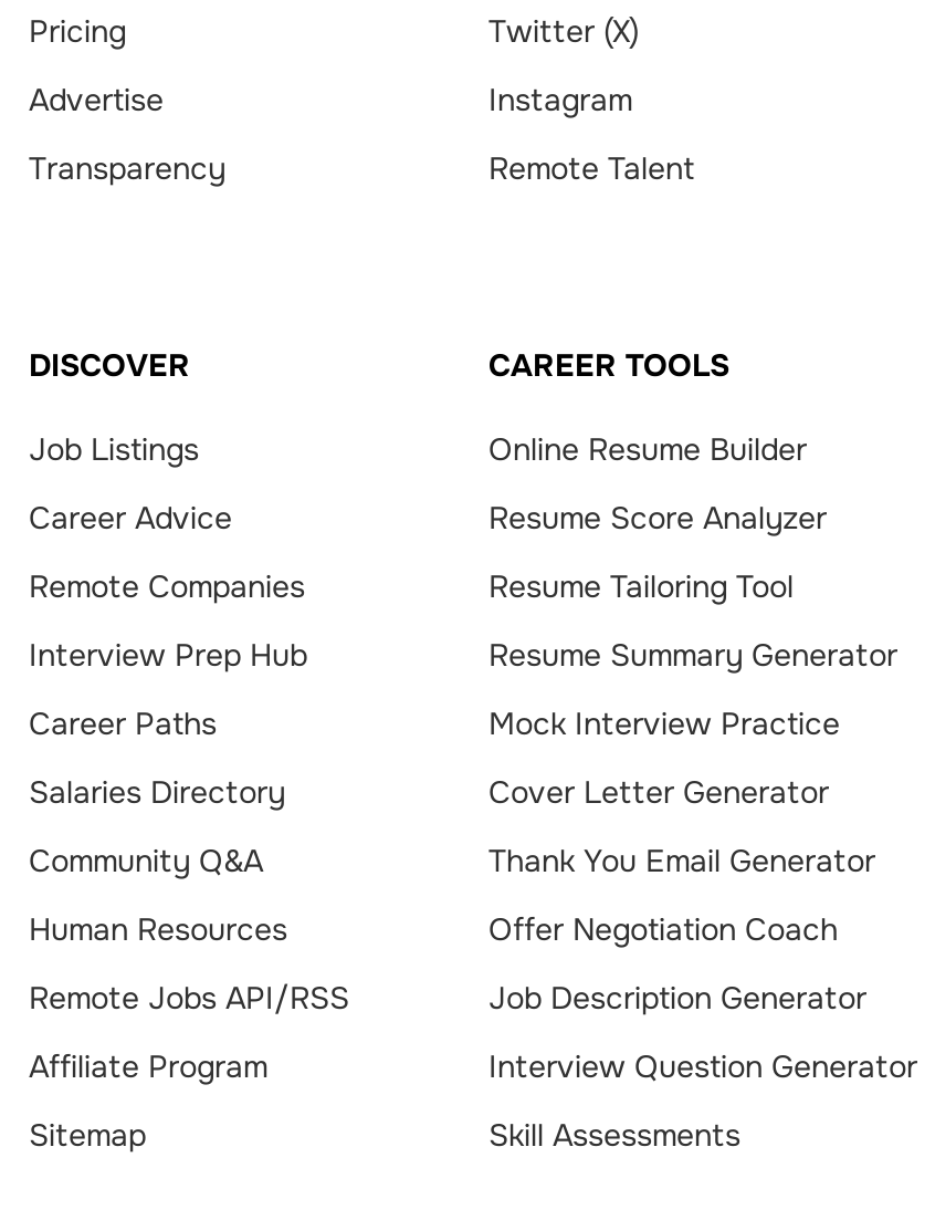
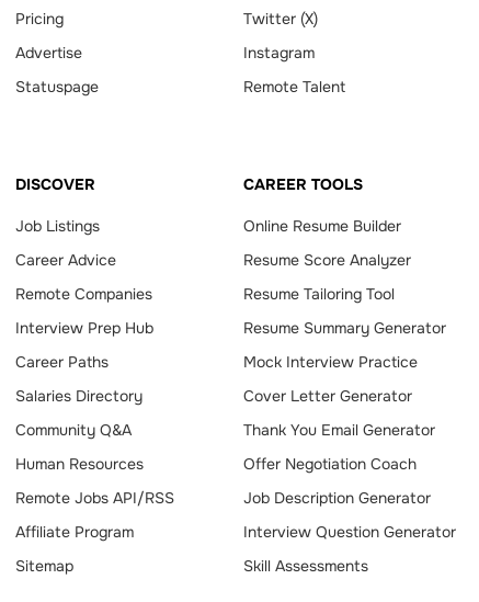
[29,149,225,188] Transparency -> [15,77,99,97] Statuspage

